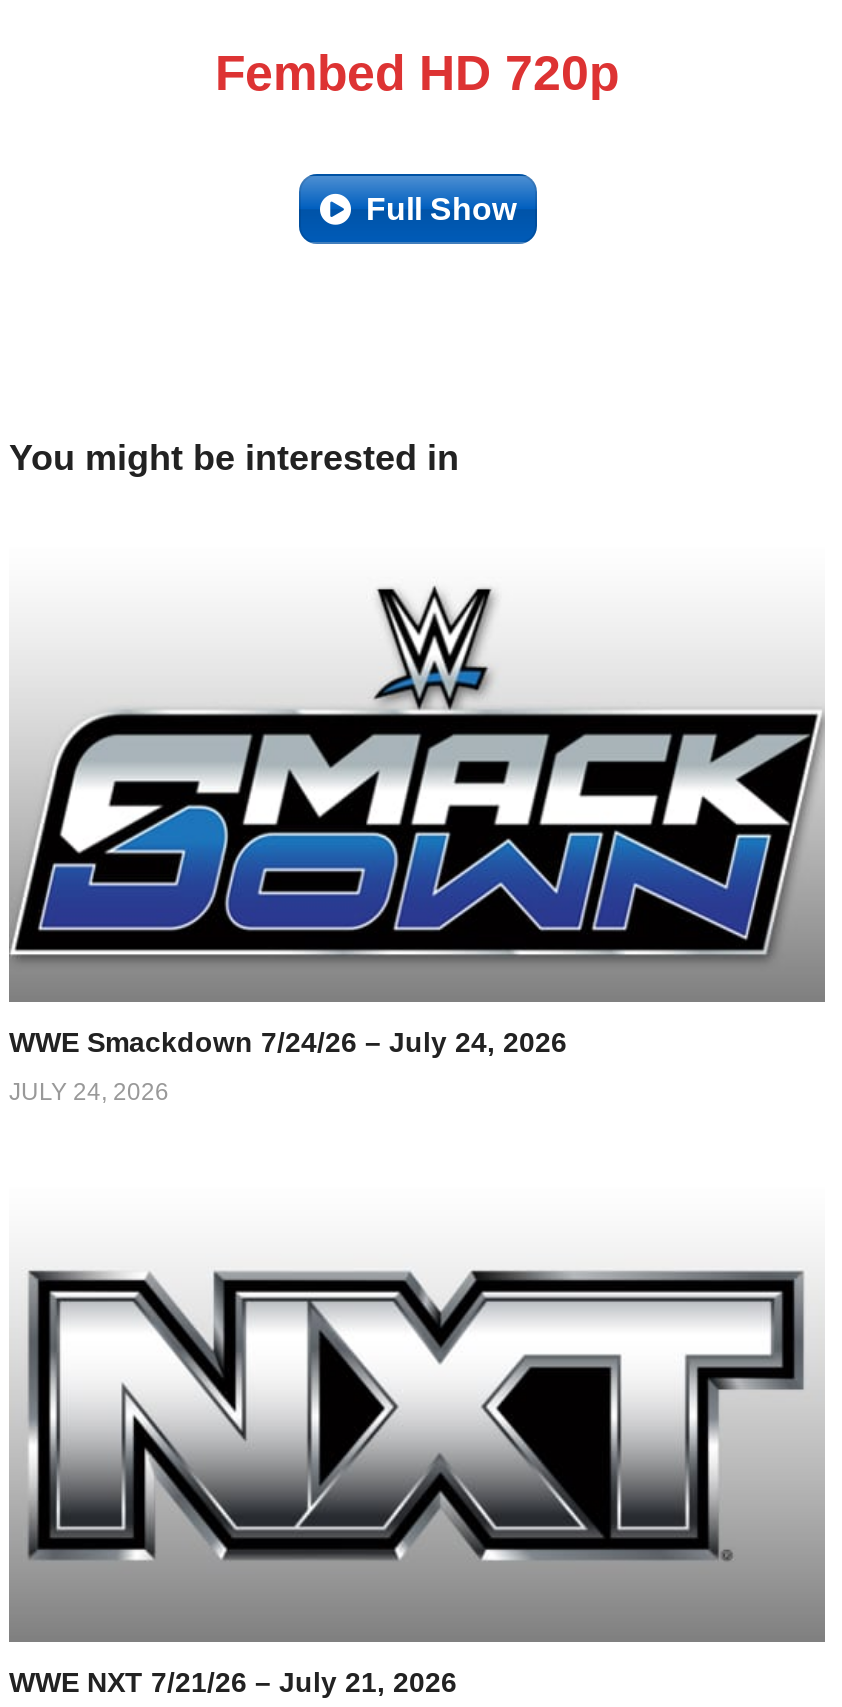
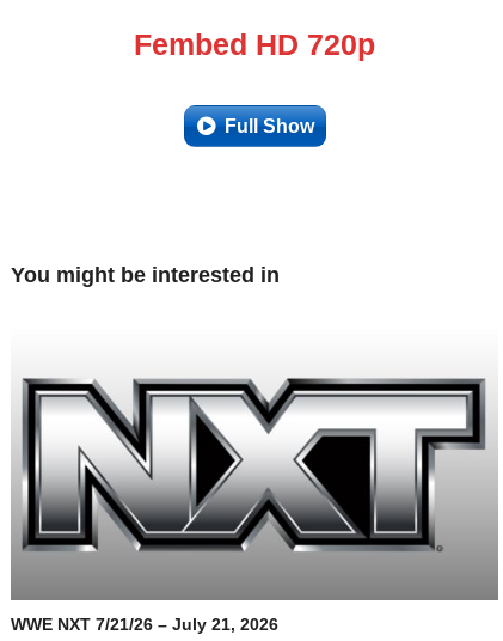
[9,586,823,1106] [image] | WWE Smackdown 7/24/26 – July 24, 2026 | JULY 24, 2026 -> none

